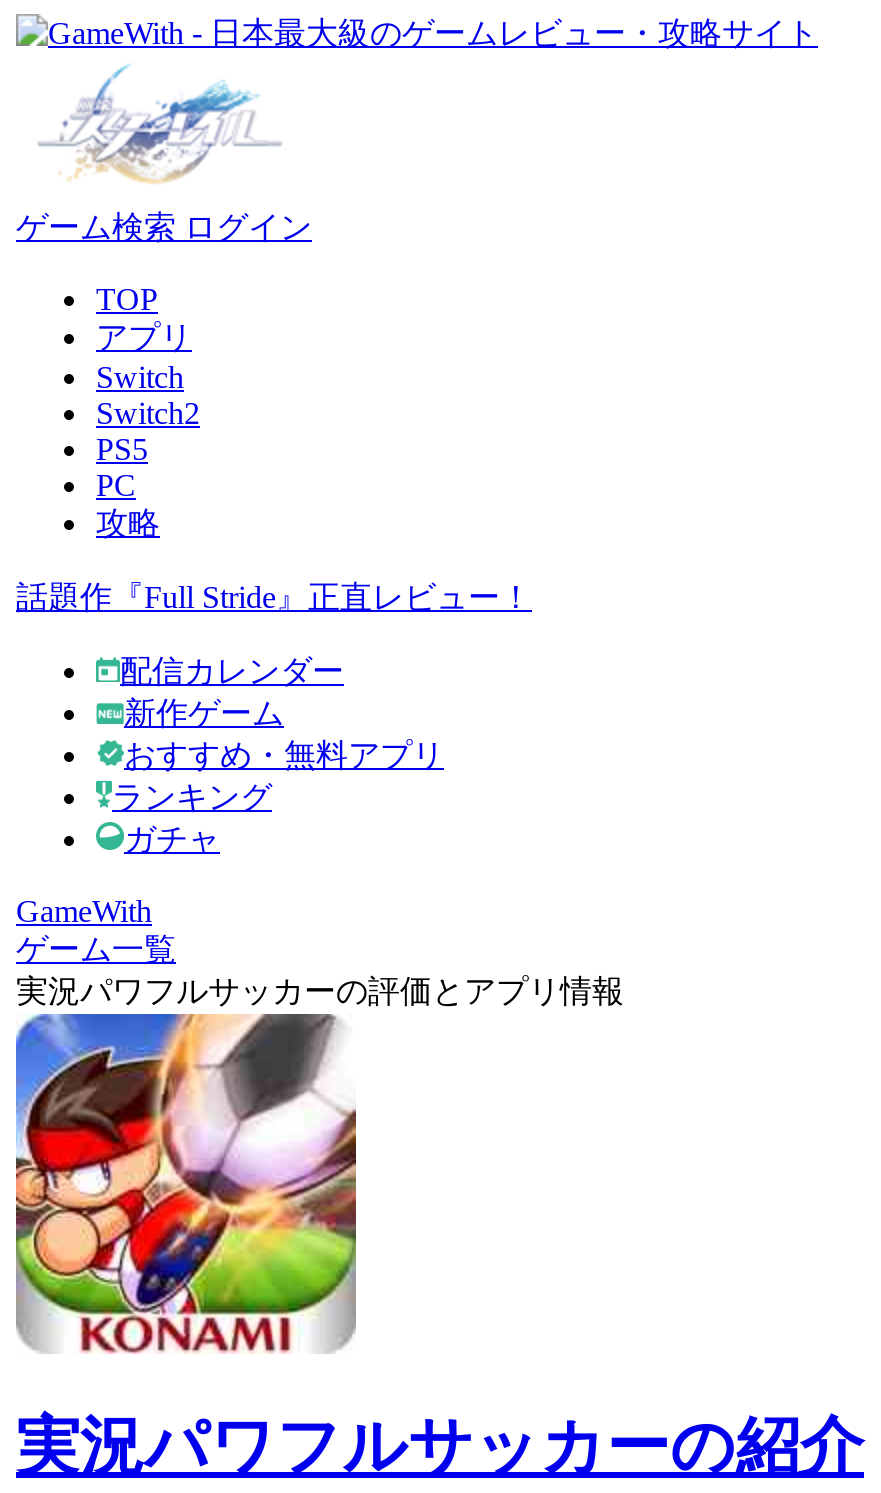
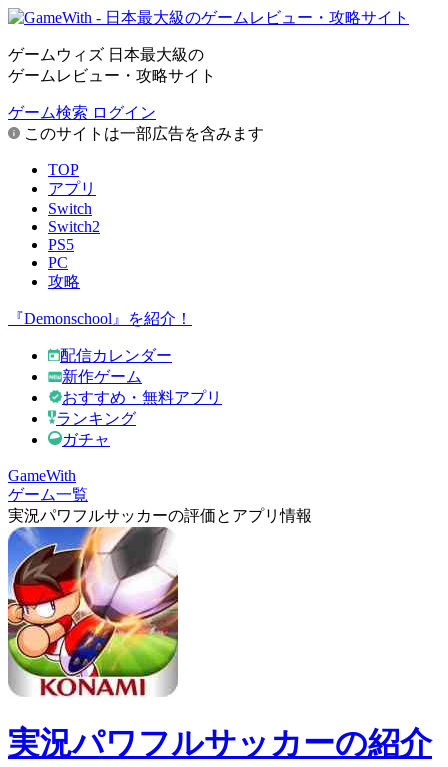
none -> [8,46,216,84] ゲームウィズ 日本最大級の | ゲームレビュー・攻略サイト
none -> [20,125,264,142] このサイトは一部広告を含みます
[16,580,532,614] 話題作『Full Stride』正直レビュー！ -> [8,310,192,327] 『Demonschool』を紹介！

